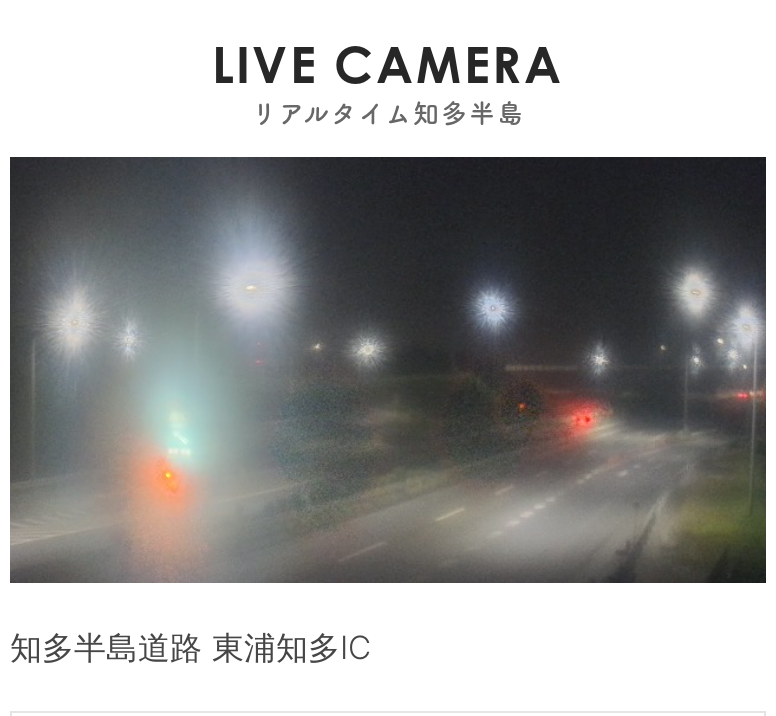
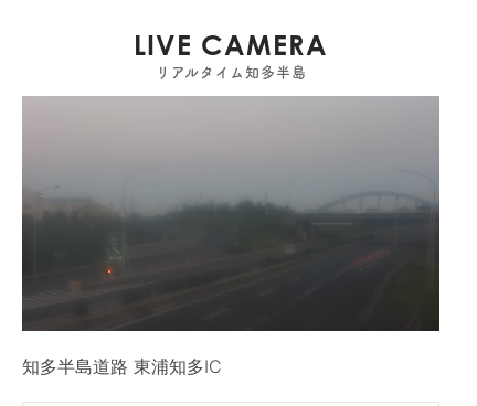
[10,157,766,583] [image] -> [22,97,439,332] [image]

